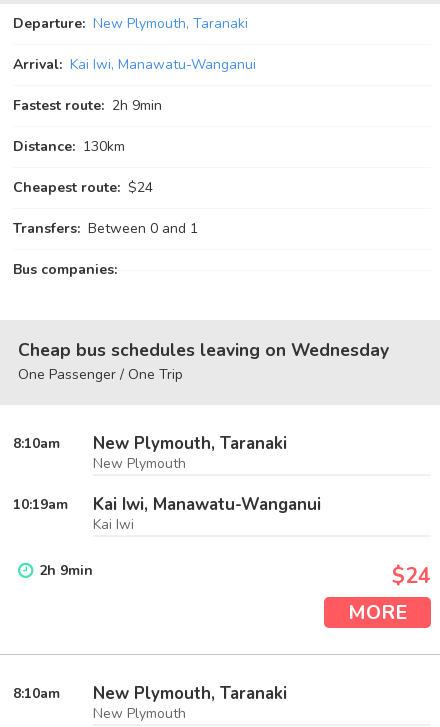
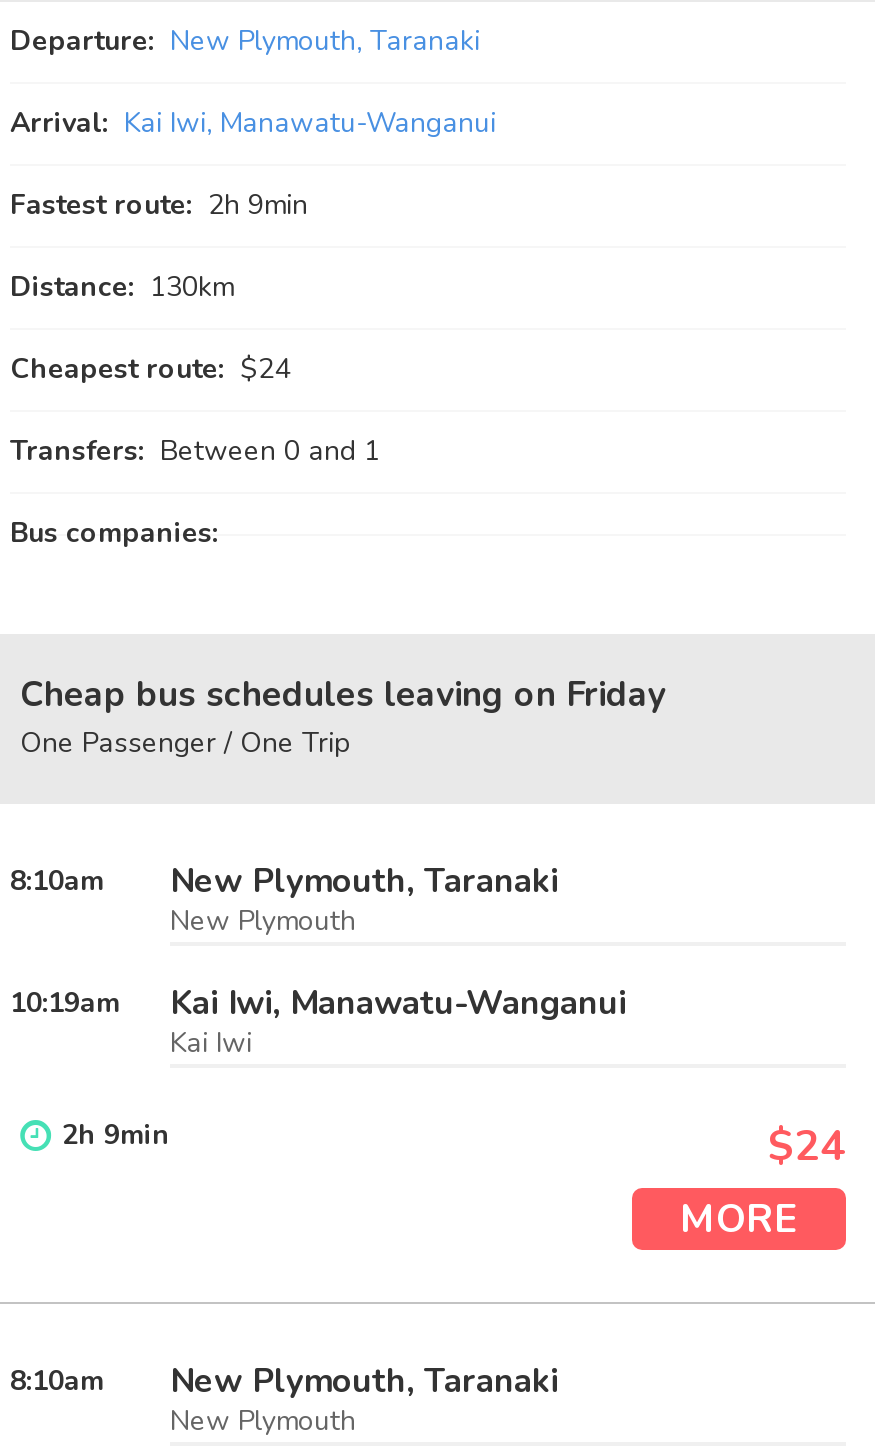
[18,338,389,362] Cheap bus schedules leaving on Wednesday -> [20,670,666,718] Cheap bus schedules leaving on Friday

